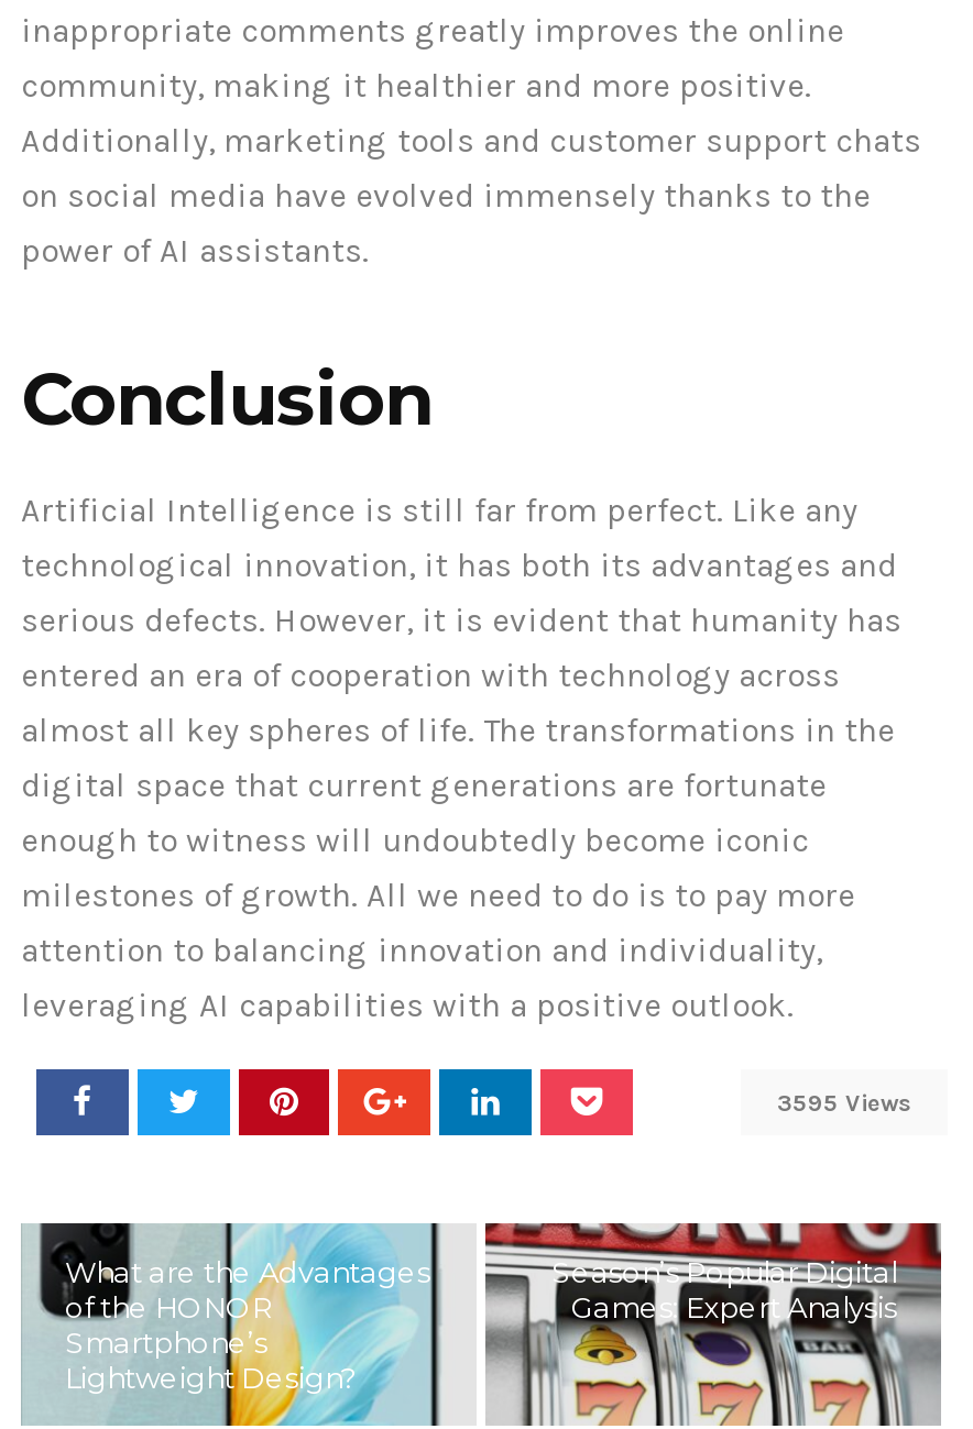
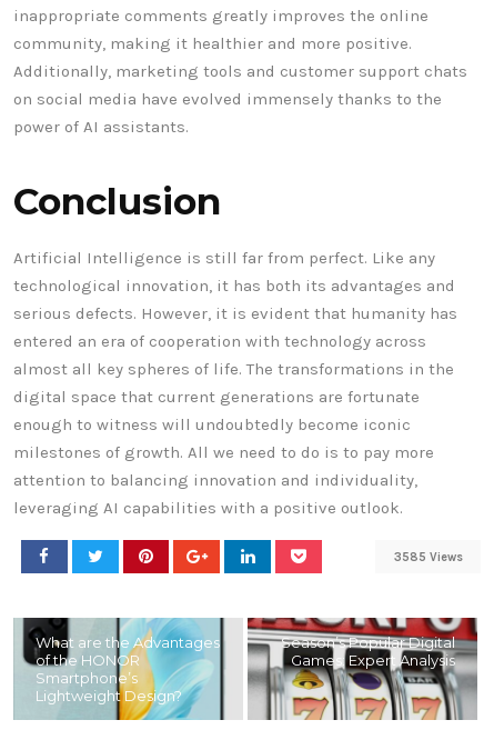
[777,1089,911,1117] 3595 Views -> [394,550,462,564] 3585 Views

